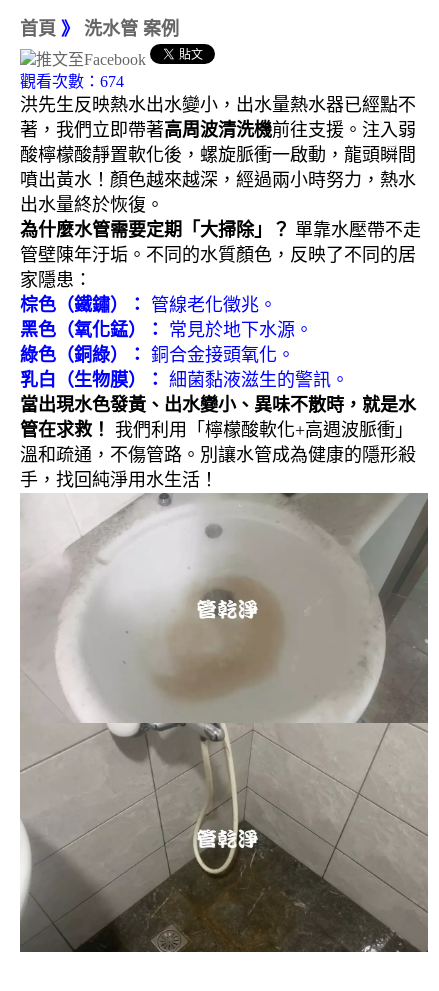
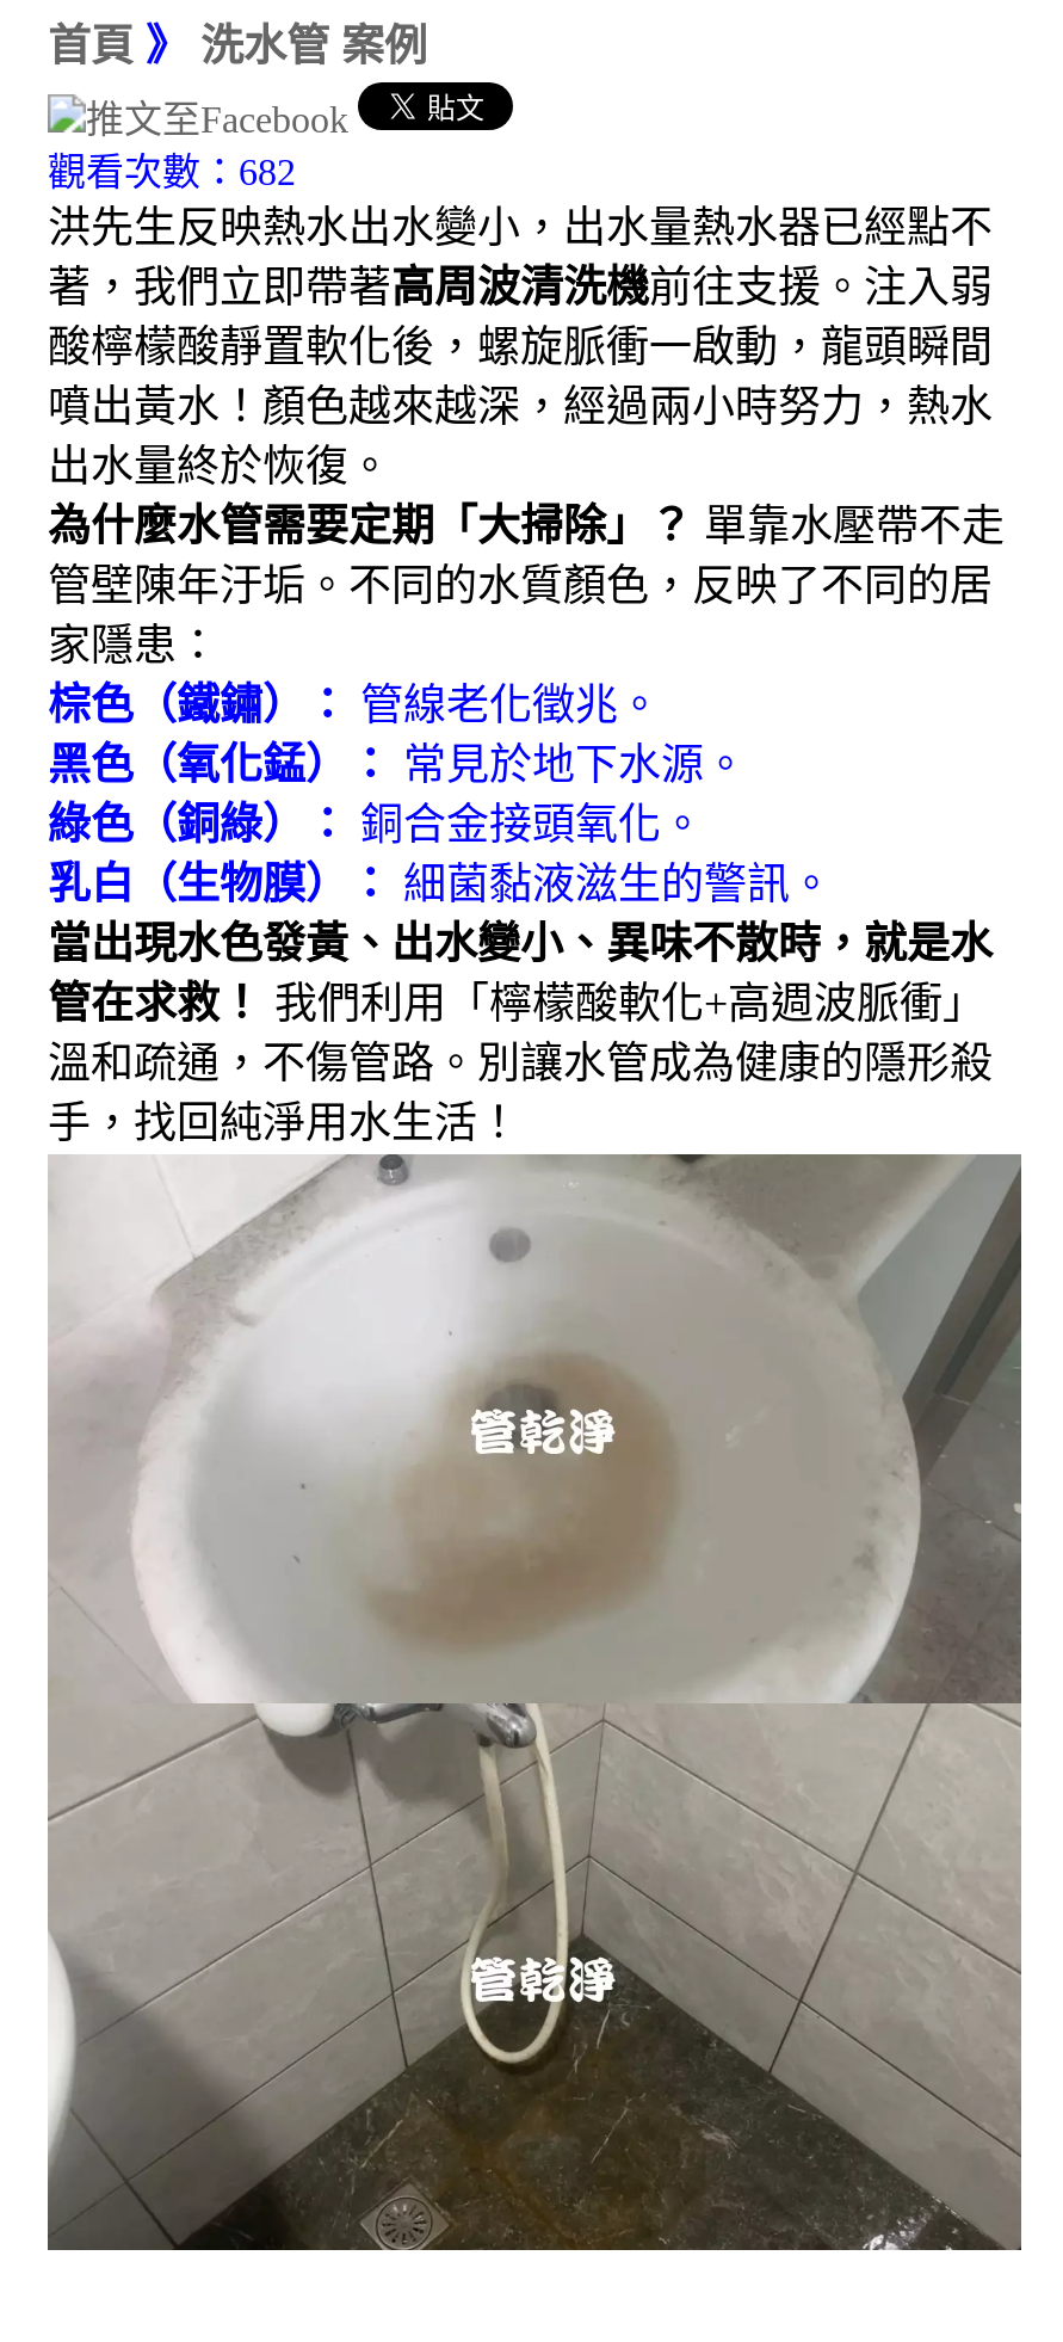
[0,73,124,90] 觀看次數：674 -> [0,152,296,193] 觀看次數：682

